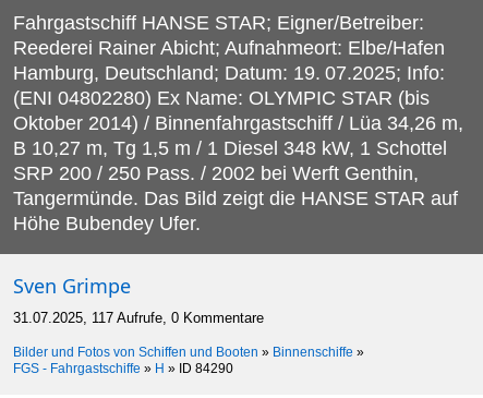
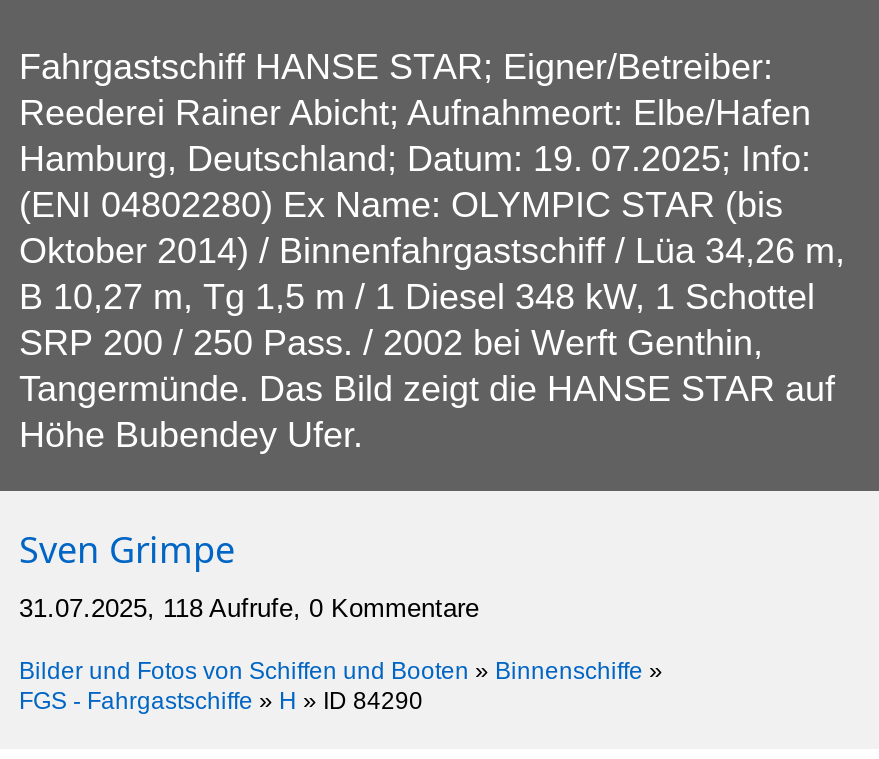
[13,310,264,326] 31.07.2025, 117 Aufrufe, 0 Kommentare -> [19,593,479,623] 31.07.2025, 118 Aufrufe, 0 Kommentare

